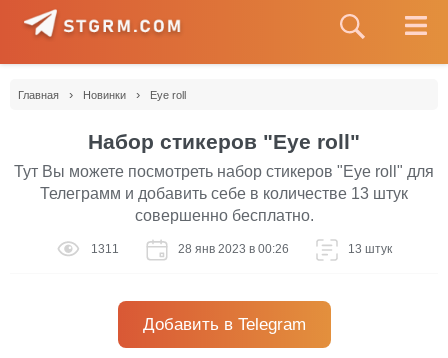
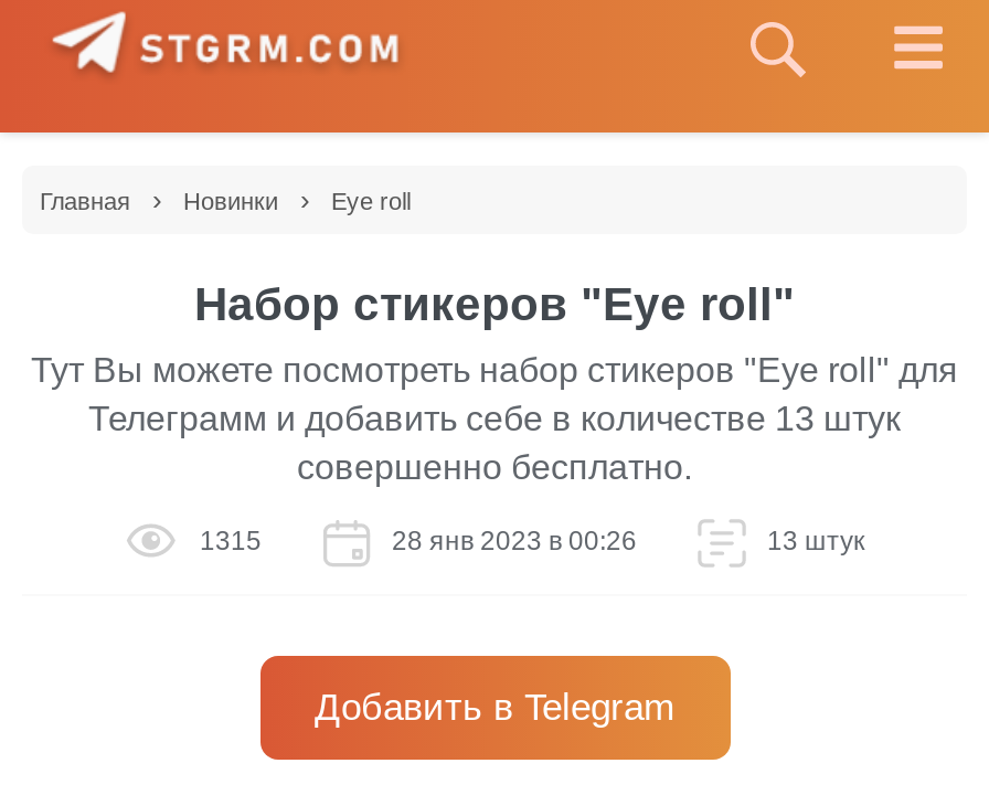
[87,242,118,256] 1311 -> [193,526,262,557] 1315

